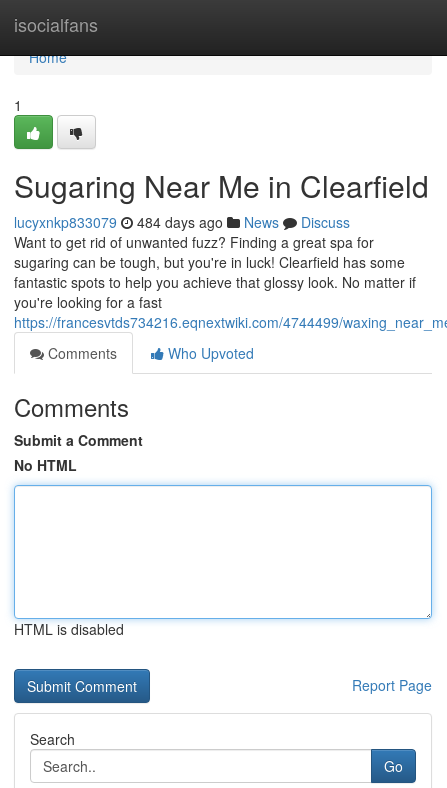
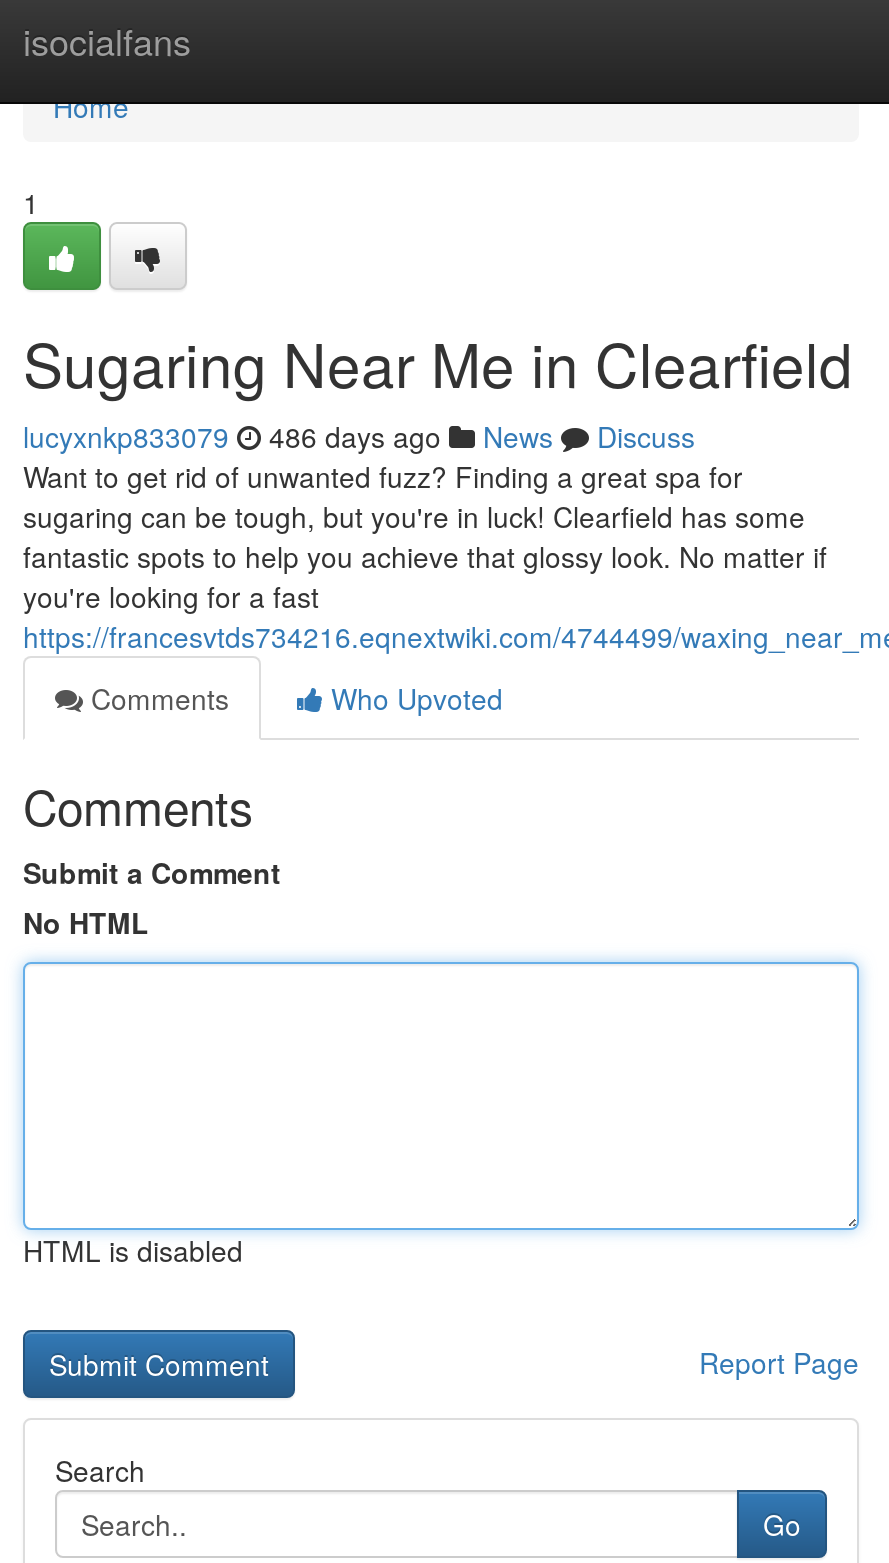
[14,212,350,232] lucyxnkp833079 484 days ago News Discuss -> [23,416,695,456] lucyxnkp833079 486 days ago News Discuss

